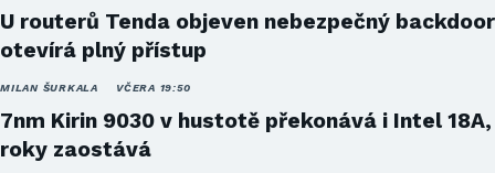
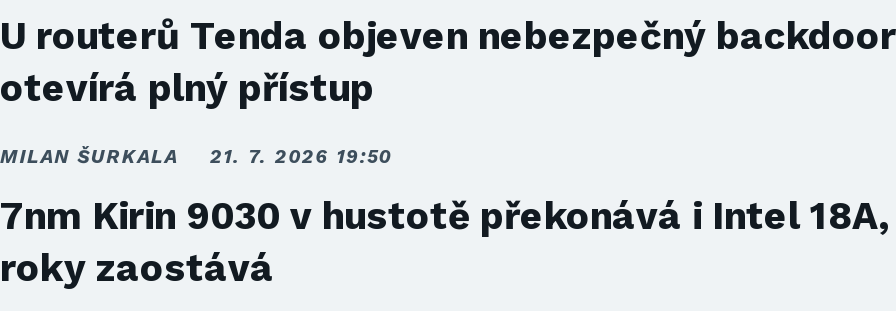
[0,81,190,93] MILAN ŠURKALA VČERA 19:50 -> [0,144,392,166] MILAN ŠURKALA 21. 7. 2026 19:50

